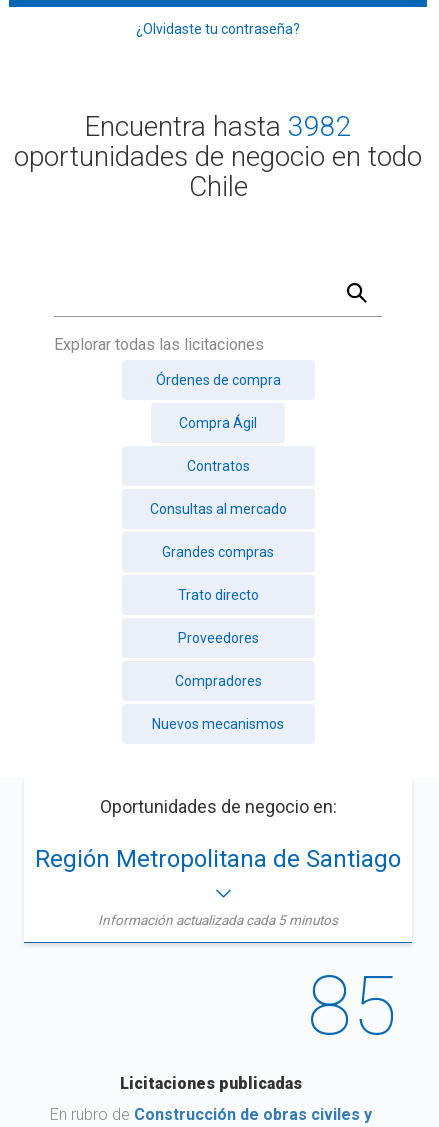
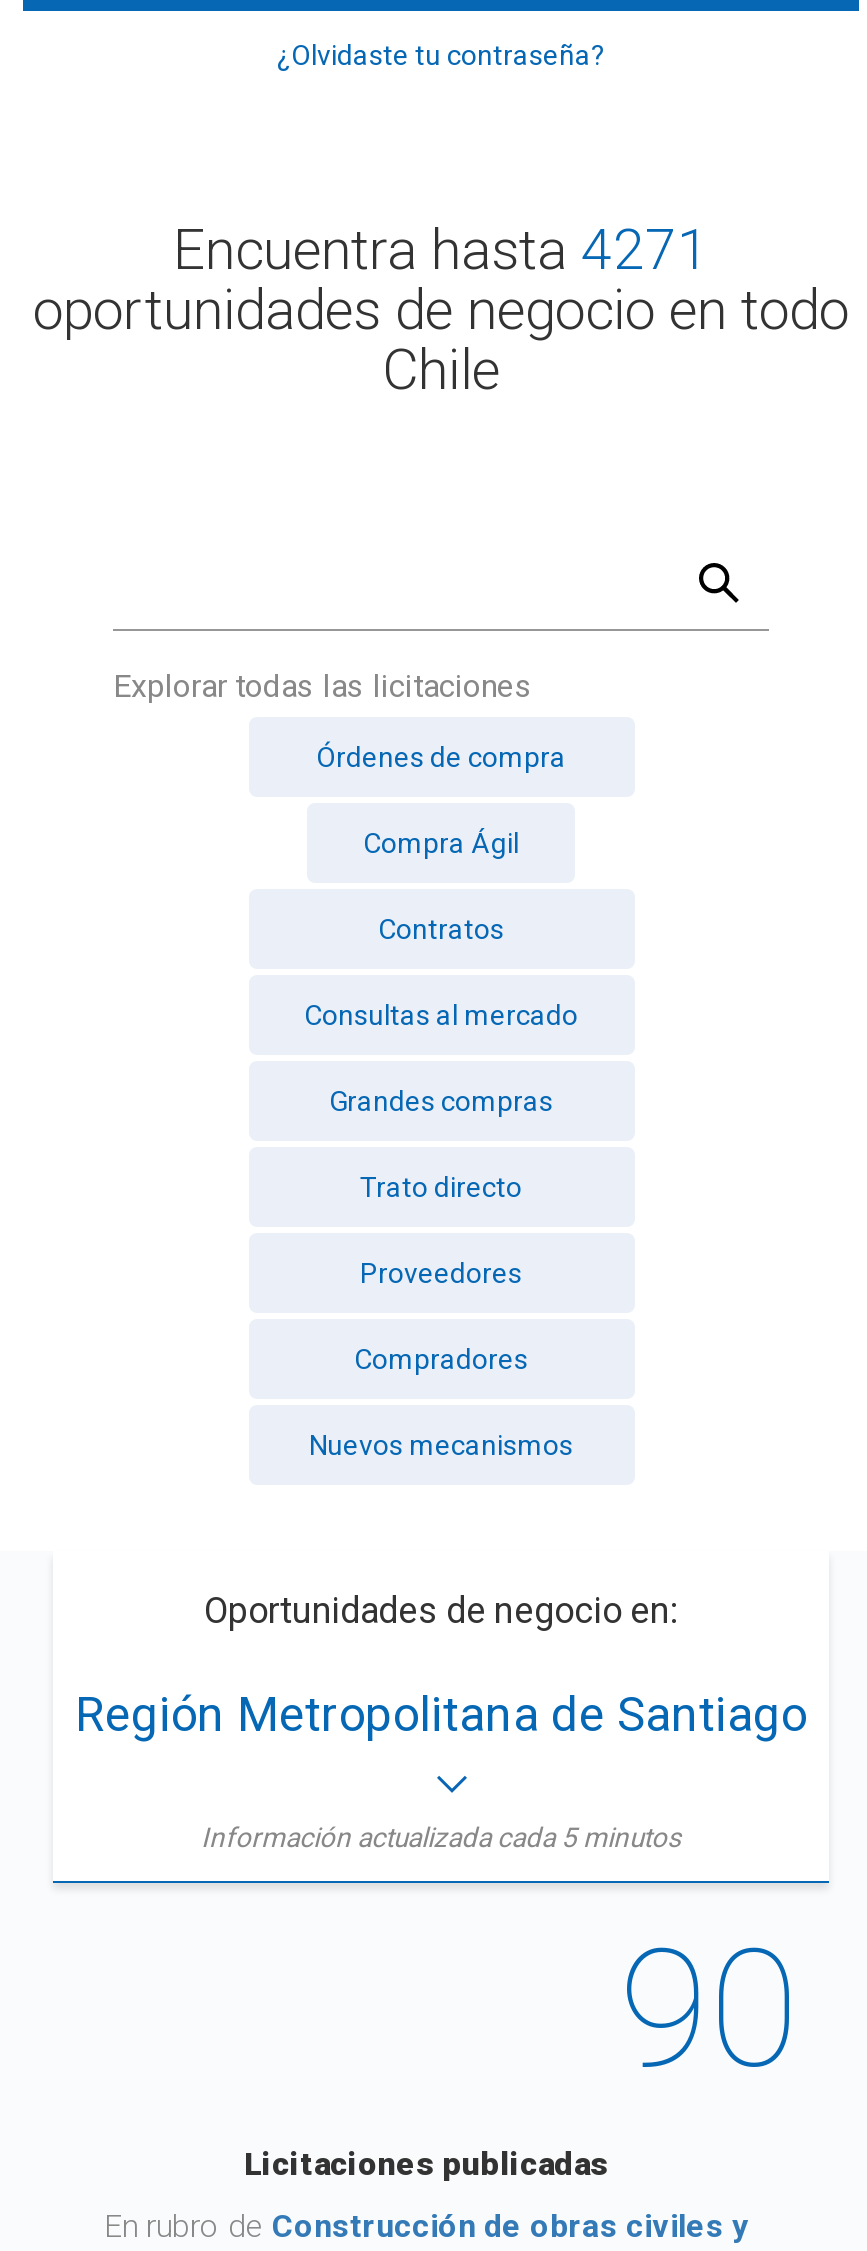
[84,110,352,143] Encuentra hasta 3982 -> [173,217,709,283] Encuentra hasta 4271
[307,958,397,1054] 85 -> [619,1913,799,2105] 90

